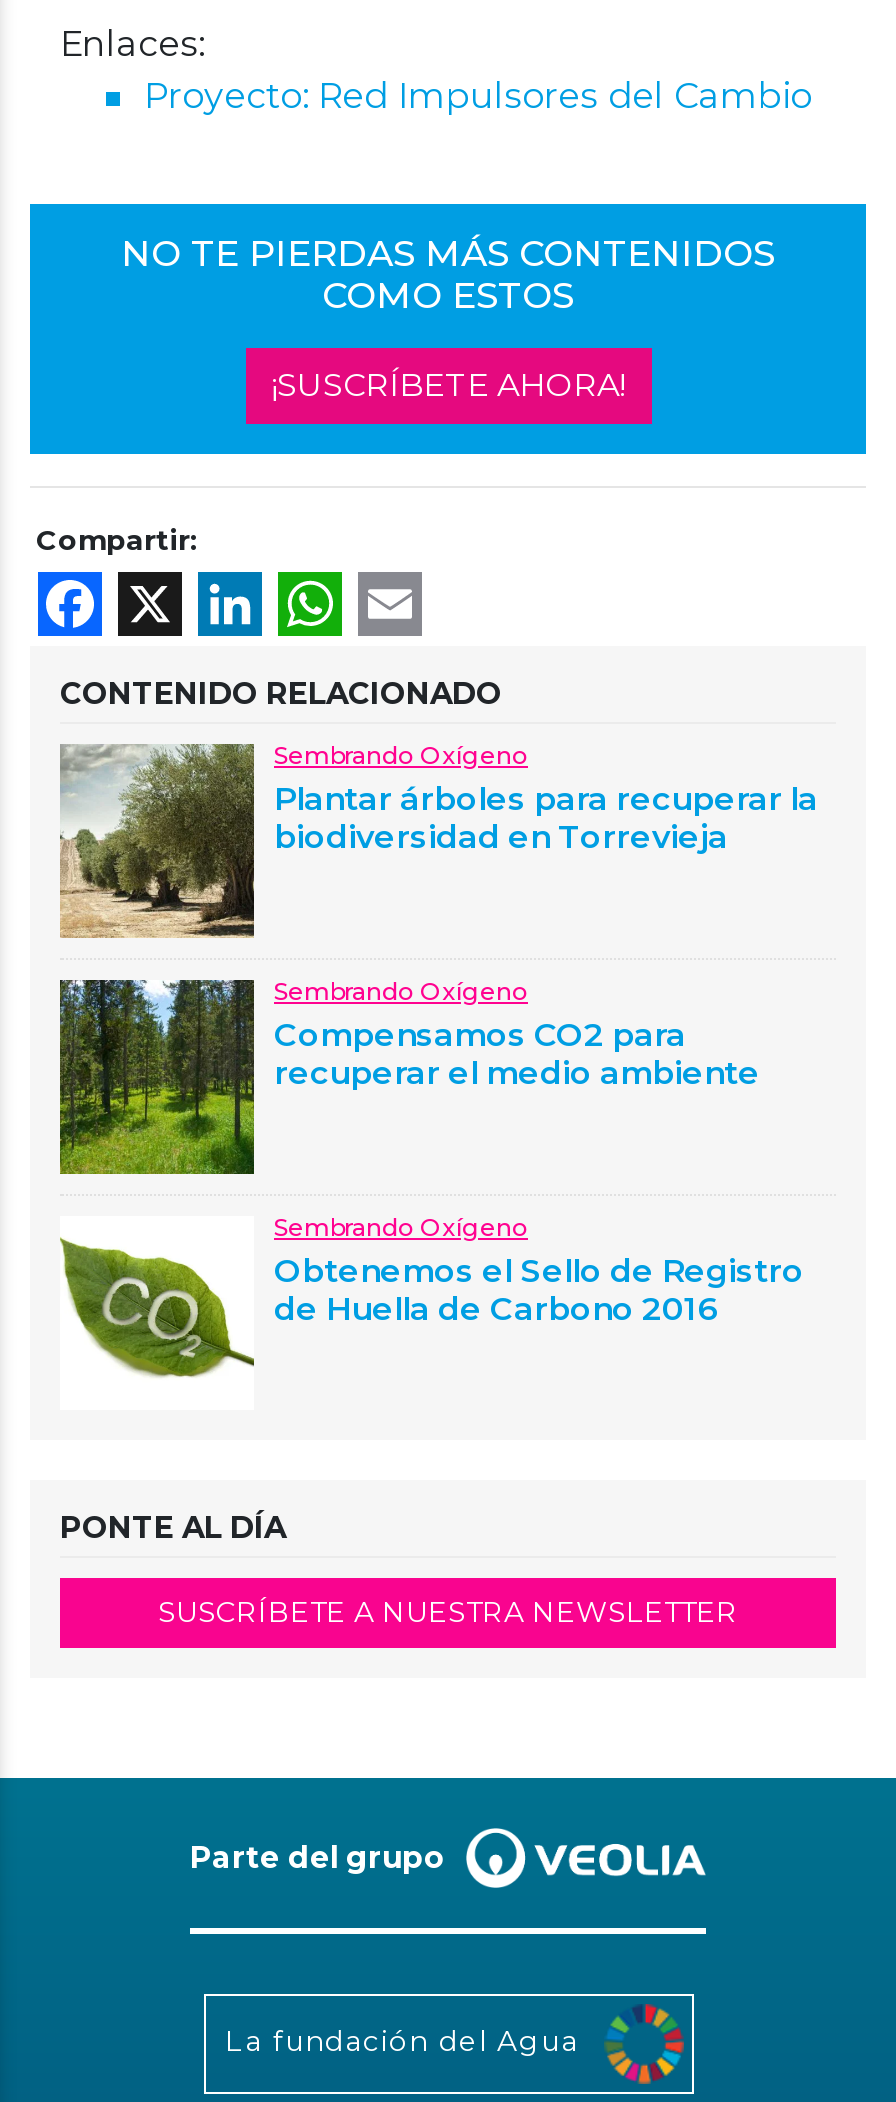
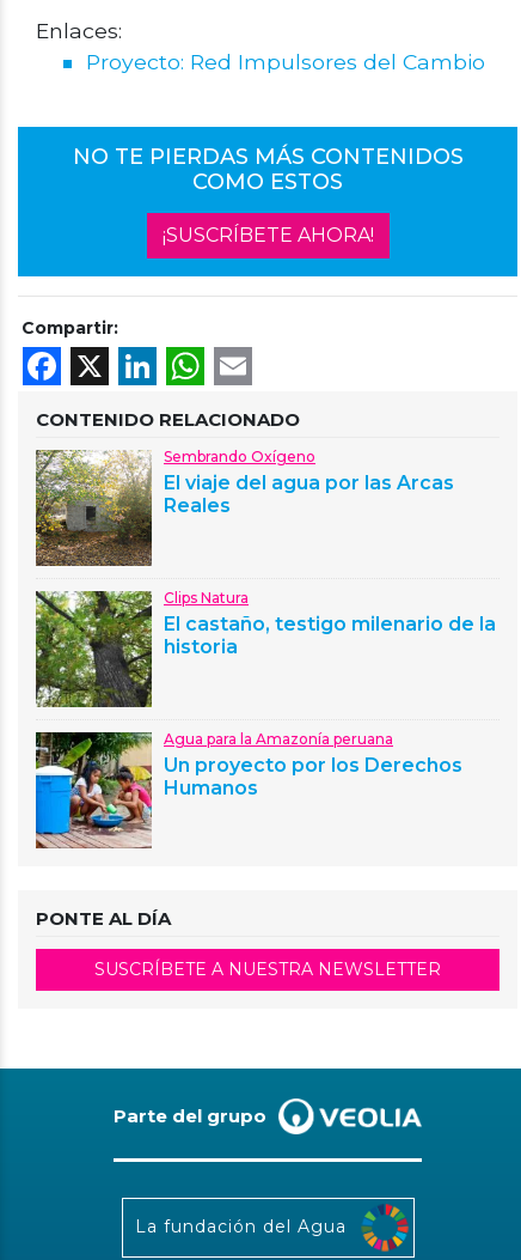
[60,742,818,938] [image] | Plantar árboles para recuperar la | biodiversidad en Torrevieja -> [35,450,454,567] [image] | El viaje del agua por las Arcas | Reales
[58,976,760,1176] [image] | Sembrando Oxígeno | Compensamos CO2 para | recuperar el medio ambiente -> [36,589,496,707] [image] | Clips Natura | El castaño, testigo milenario de la | historia
[60,1212,804,1410] [image] | Sembrando Oxígeno | Obtenemos el Sello de Registro | de Huella de Carbono 2016 -> [35,730,462,850] [image] | Agua para la Amazonía peruana | Un proyecto por los Derechos | Humanos

